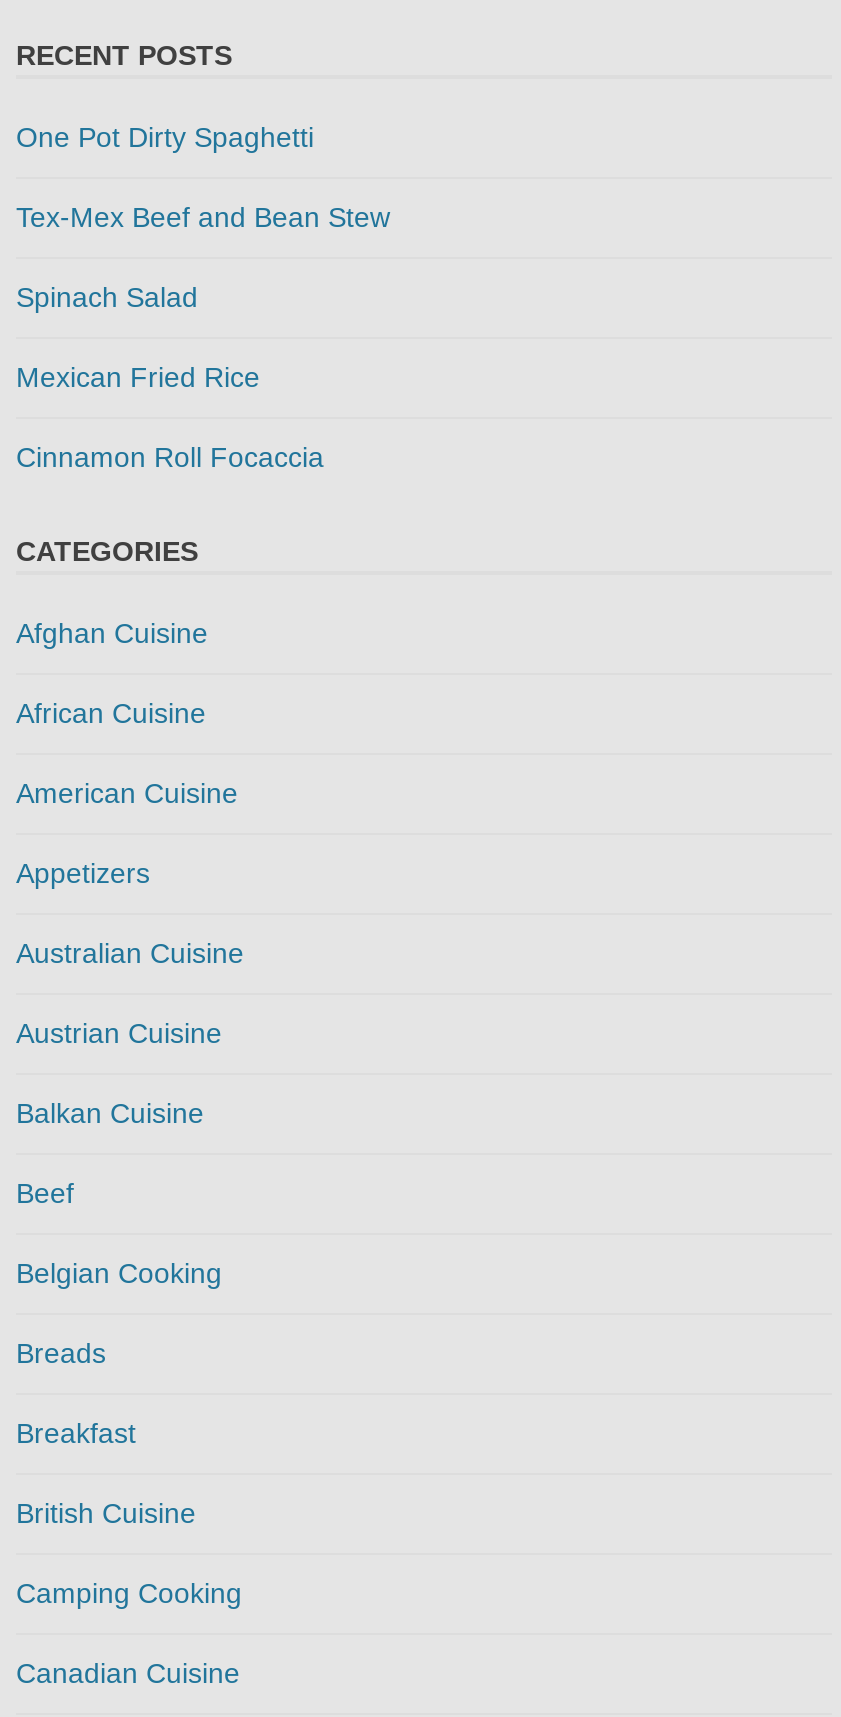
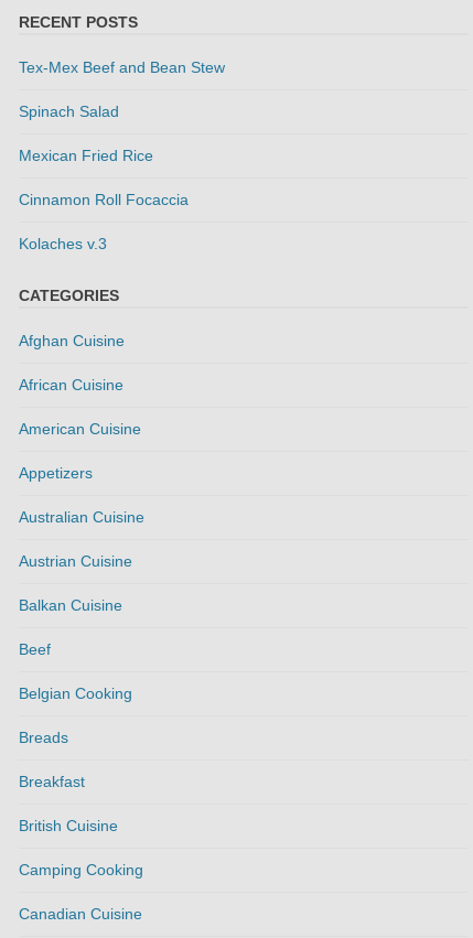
[16,121,314,153] One Pot Dirty Spaghetti -> none
moved [16,201,390,473] -> [19,59,225,208]: Tex-Mex Beef and Bean Stew | Spinach Salad | Mexican Fried Rice | Cinnamon Roll Focaccia
none -> [19,235,107,253] Kolaches v.3

